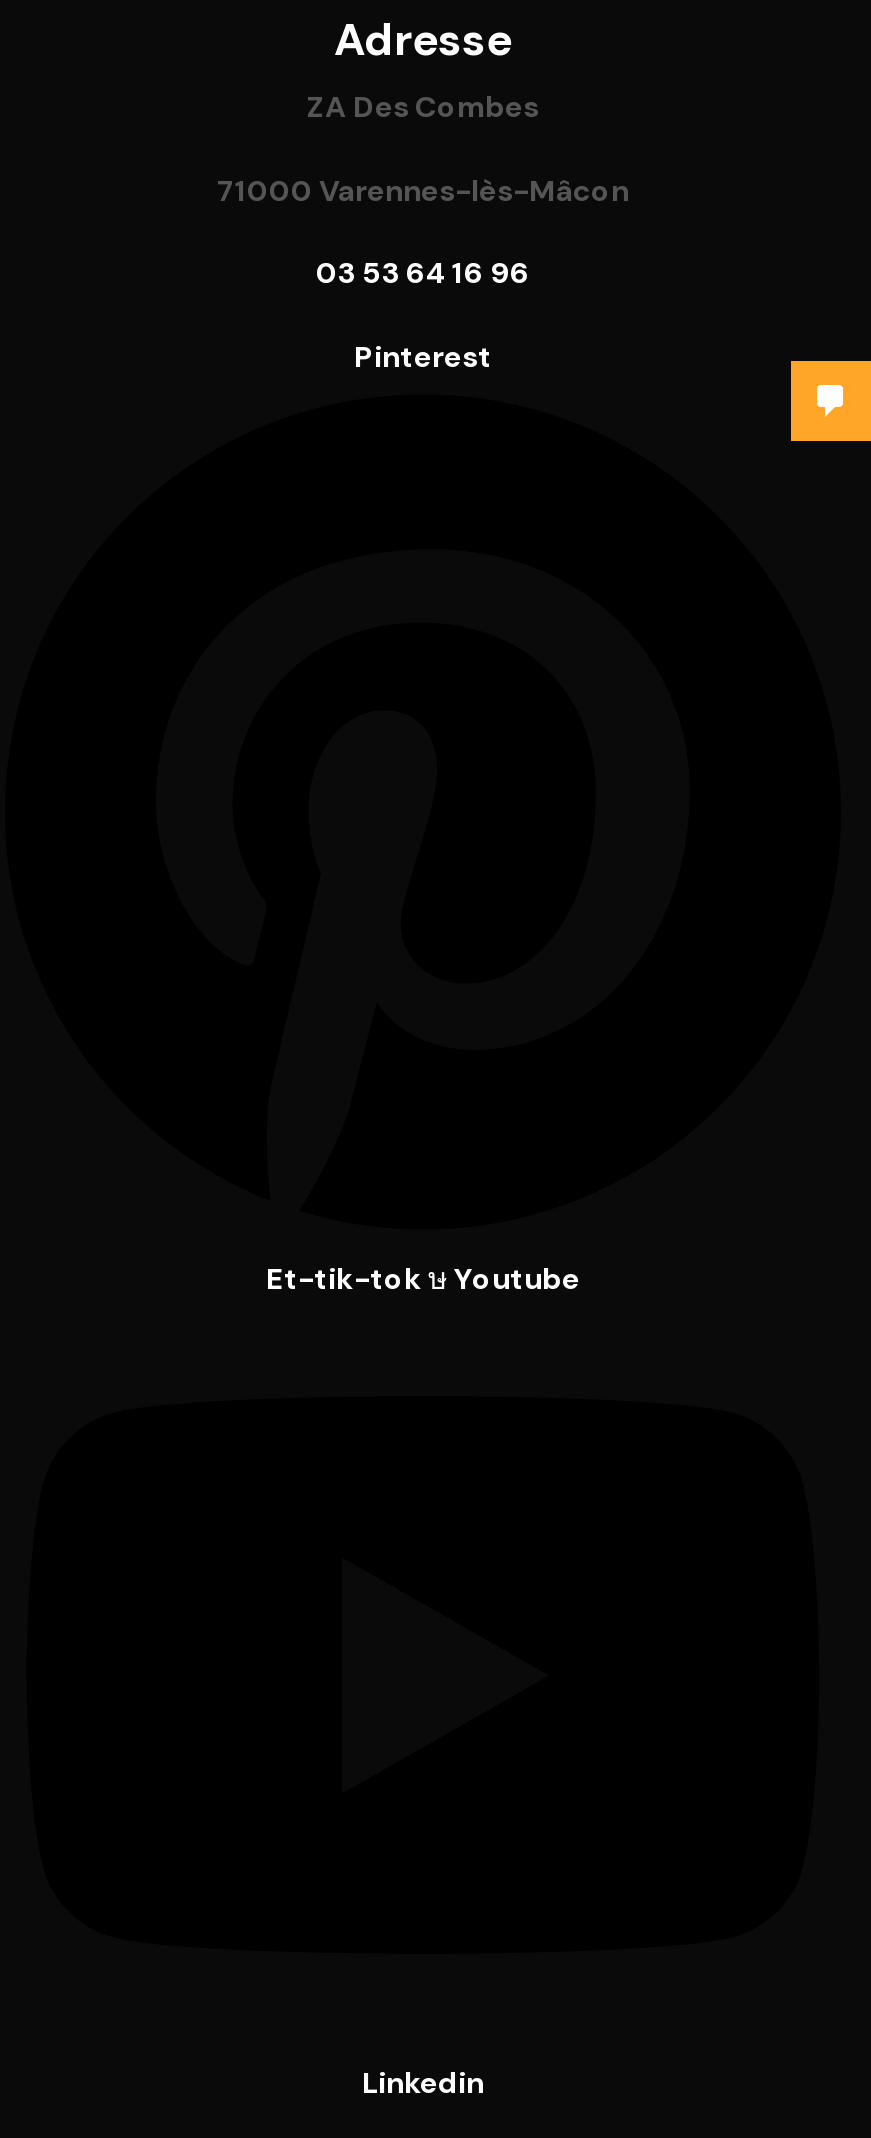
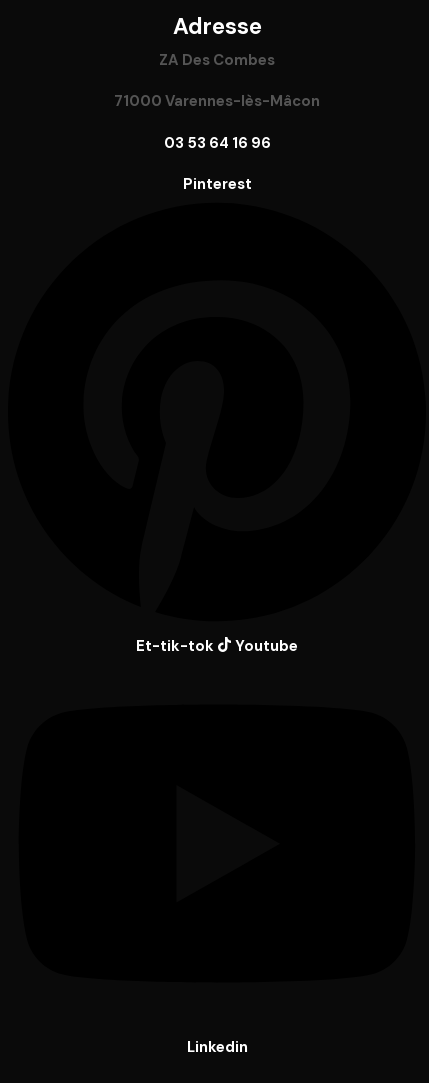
[789,358,865,444] [image] -> none

